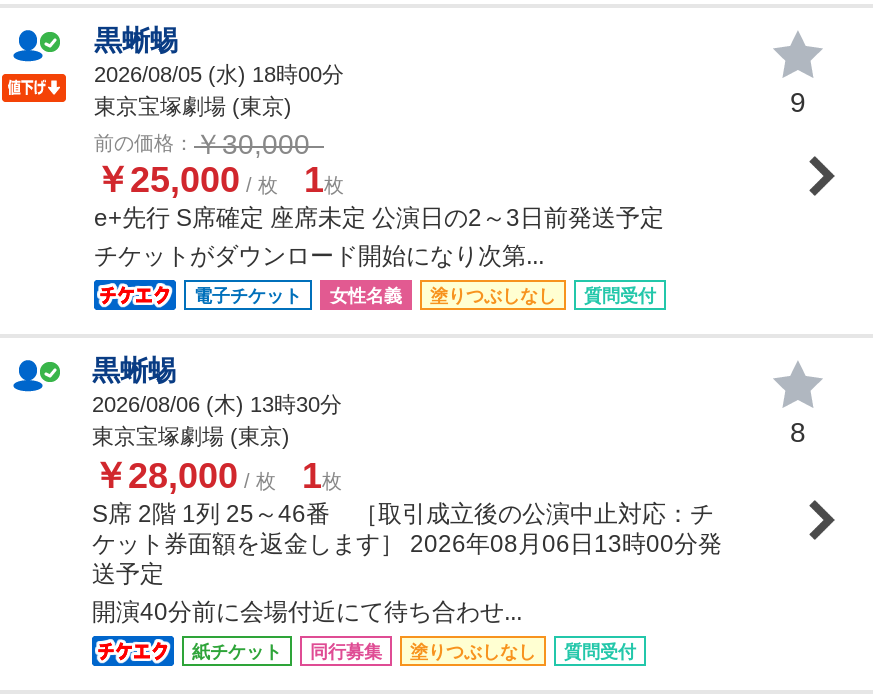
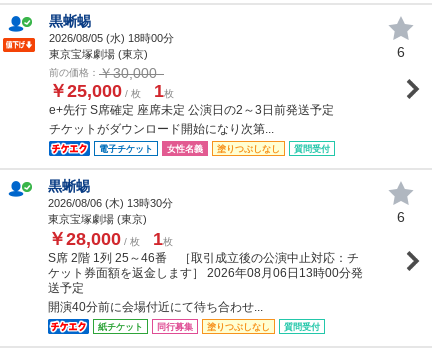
[790,86,806,118] 9 -> [397,44,405,60] 6
[790,416,806,448] 8 -> [397,209,405,225] 6

